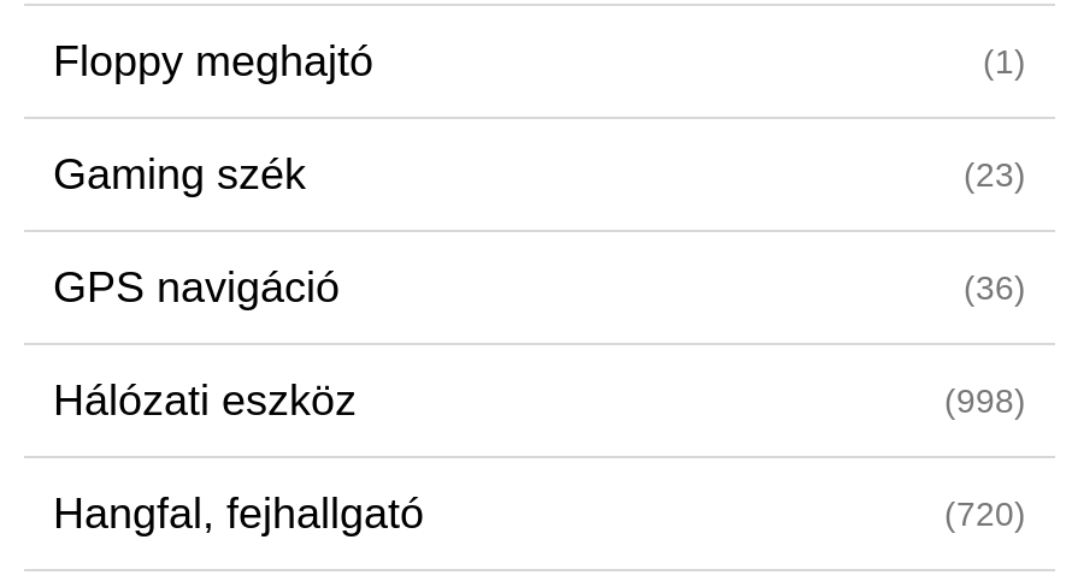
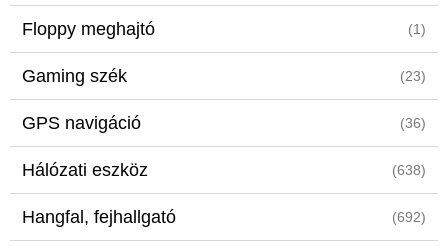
[944,381,1026,420] (998) -> [392,162,426,178] (638)
[944,494,1026,533] (720) -> [392,209,426,225] (692)

